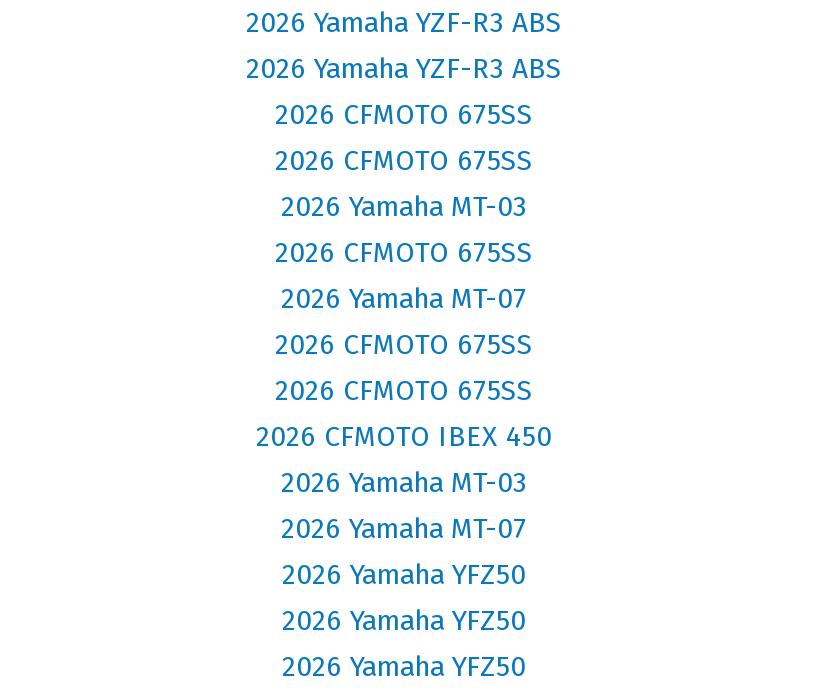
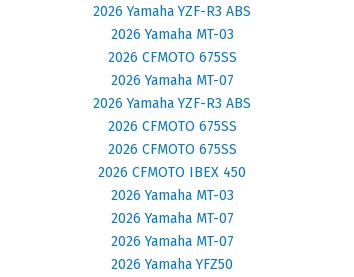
[246,52,562,178] 2026 Yamaha YZF-R3 ABS | 2026 CFMOTO 675SS | 2026 CFMOTO 675SS -> none
none -> [93,95,251,112] 2026 Yamaha YZF-R3 ABS
[282,558,526,638] 2026 Yamaha YFZ50 | 2026 Yamaha YFZ50 -> [110,233,233,250] 2026 Yamaha MT-07

